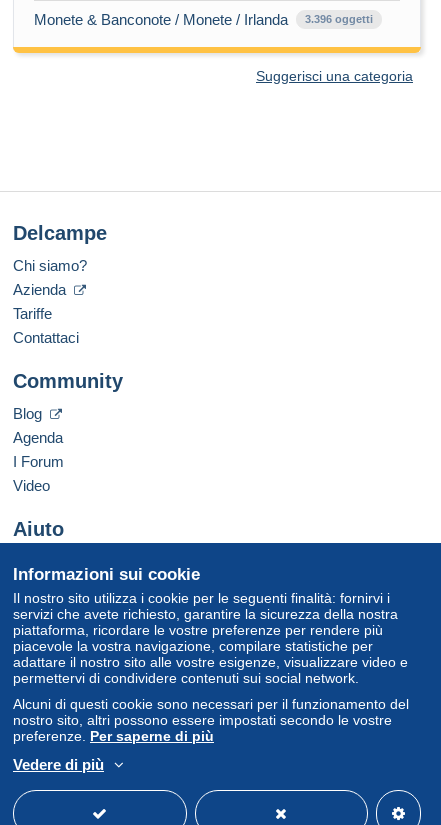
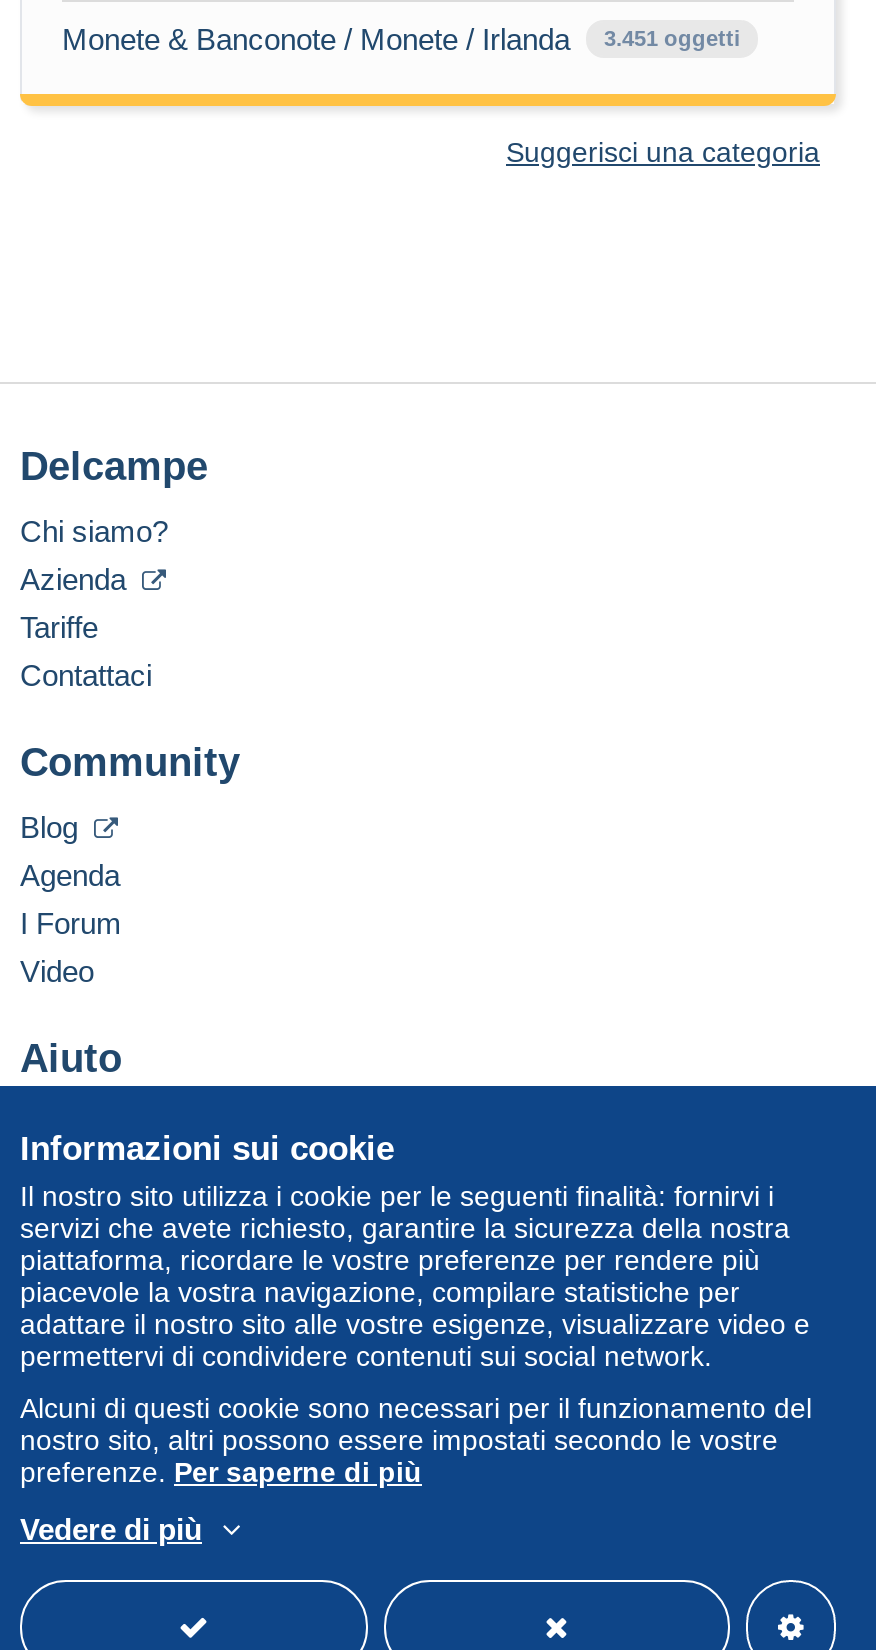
[34,11,373,28] Monete & Banconote / Monete / Irlanda 3.396 oggetti -> [62,22,740,56] Monete & Banconote / Monete / Irlanda 3.451 oggetti

